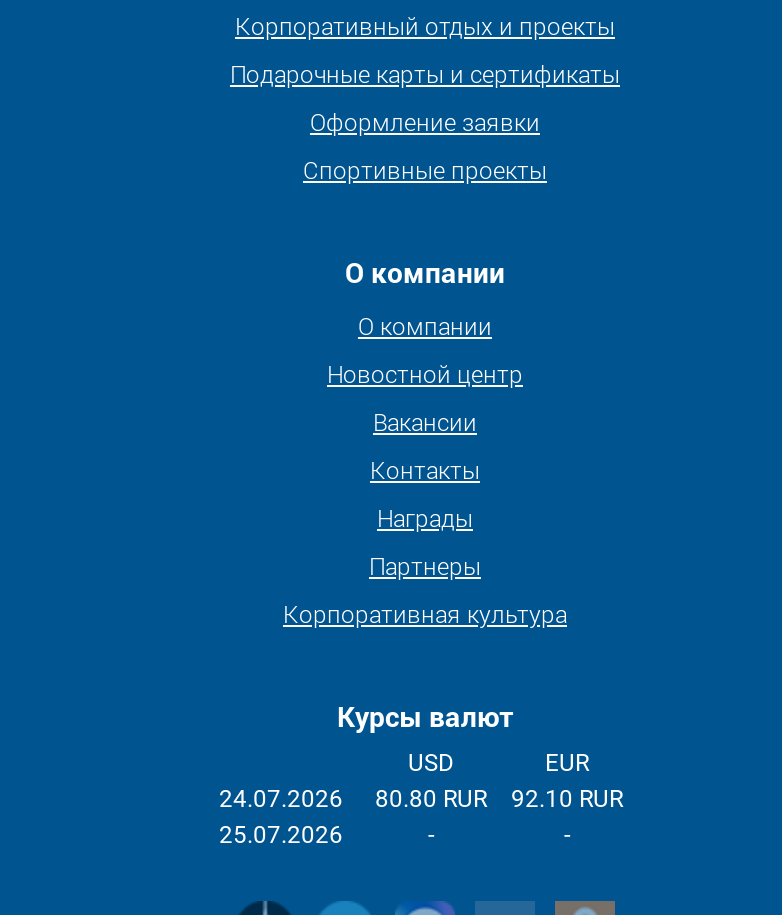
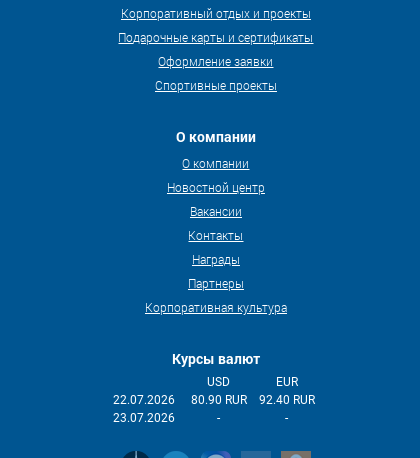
[219,785,343,813] 24.07.2026 -> [113,393,175,407] 22.07.2026
[375,785,487,813] 80.80 RUR -> [191,393,247,407] 80.90 RUR
[511,785,623,813] 92.10 RUR -> [259,393,315,407] 92.40 RUR
[219,821,343,849] 25.07.2026 -> [113,411,175,425] 23.07.2026

